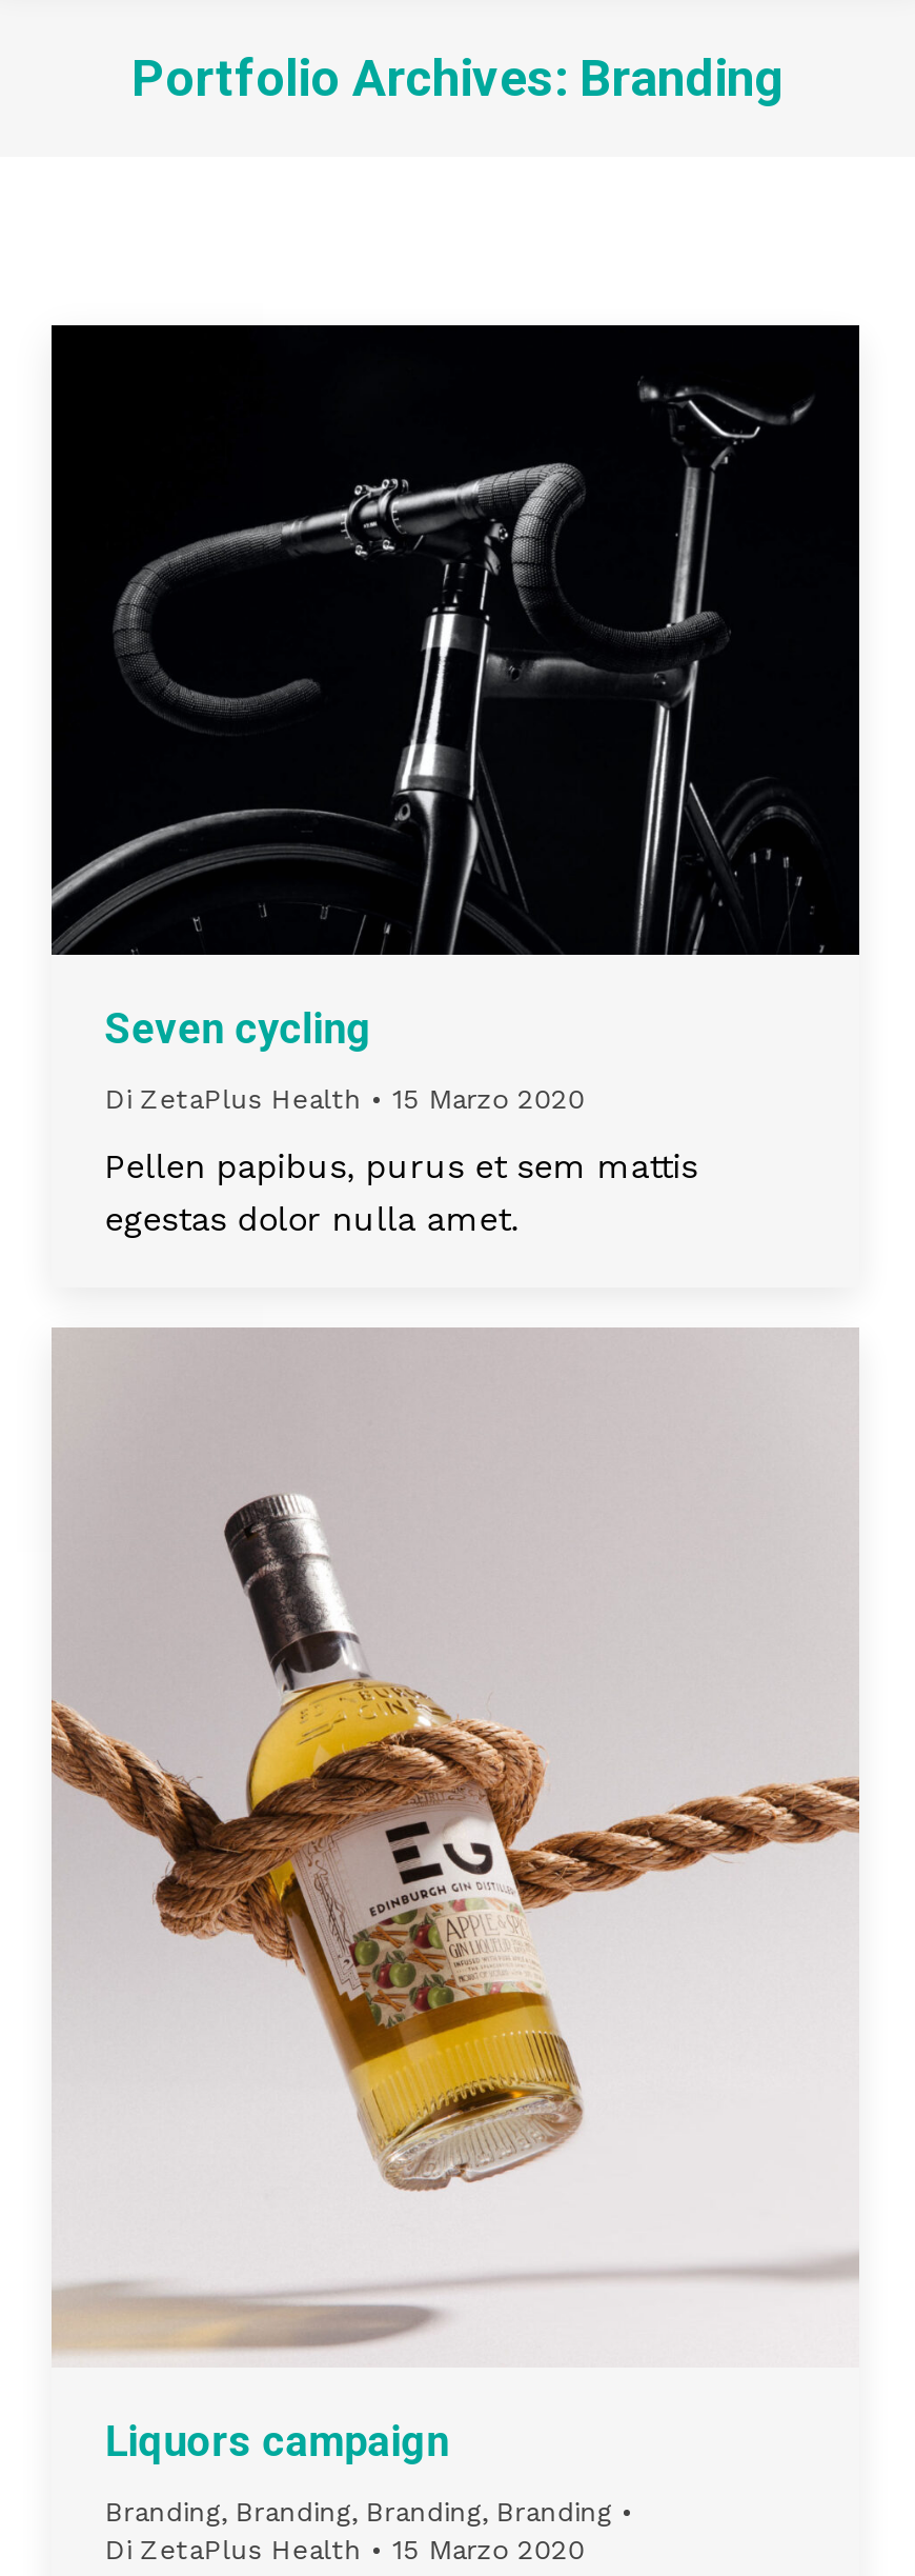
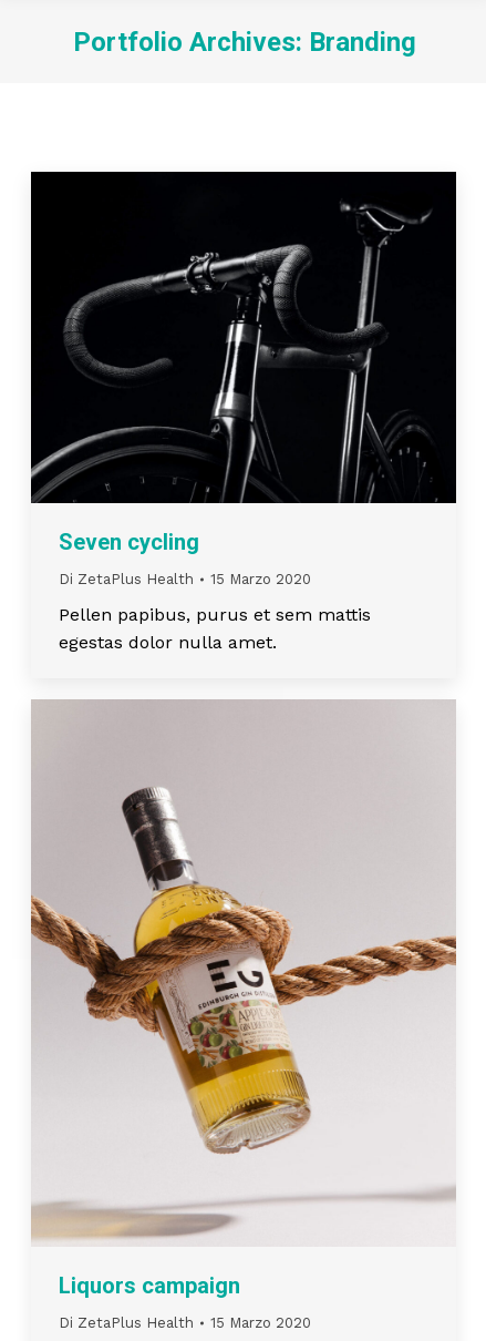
[105,2496,611,2527] Branding, Branding, Branding, Branding -> none

